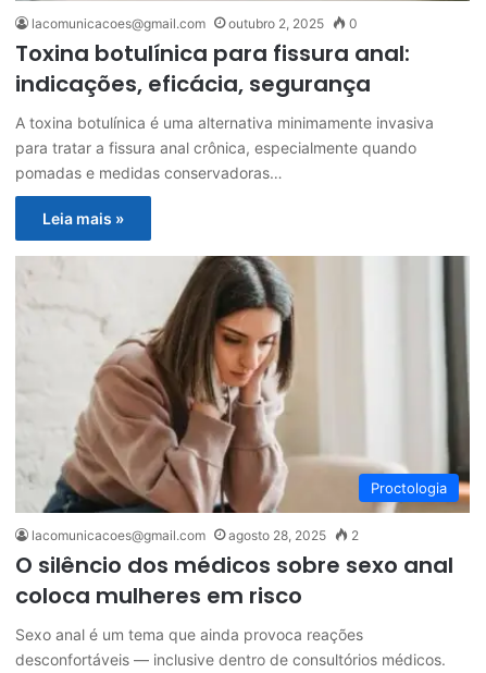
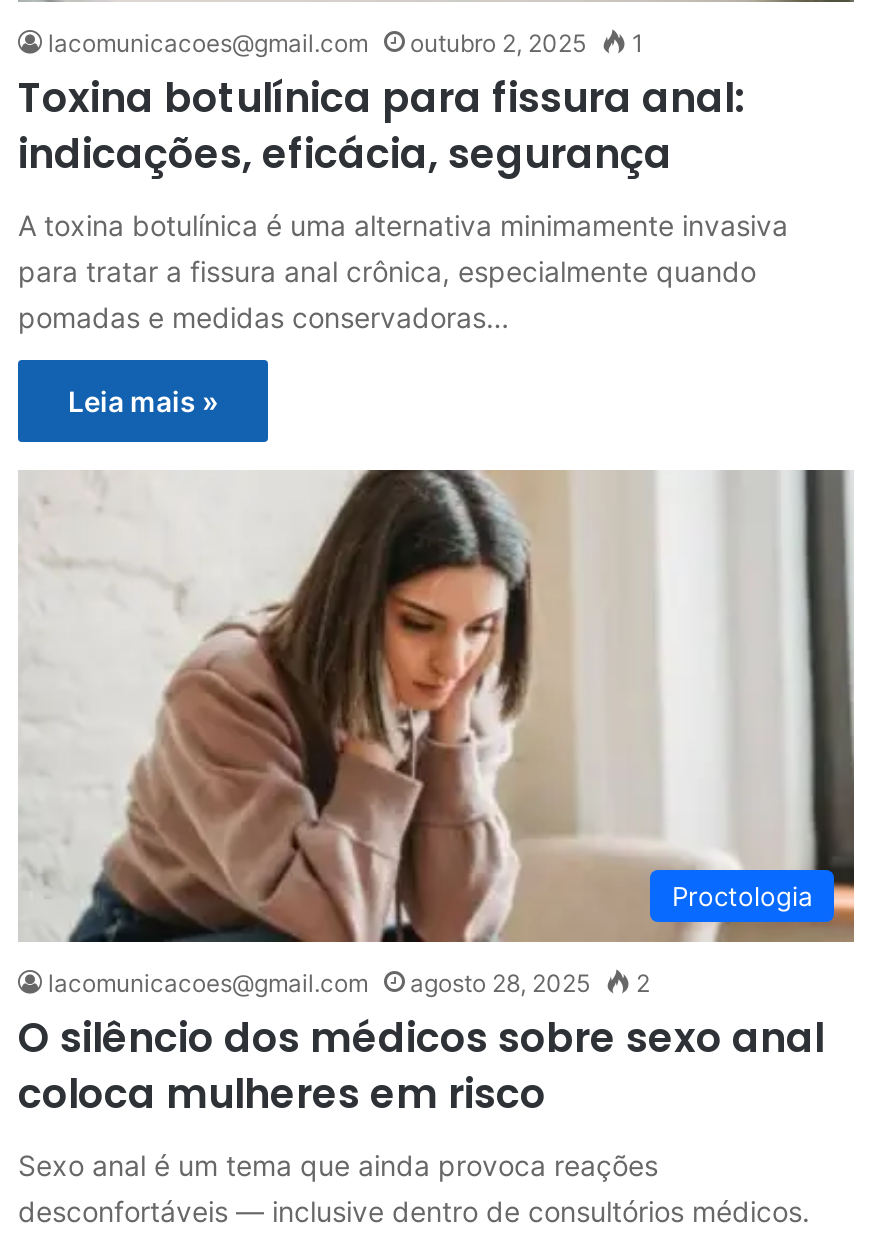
[32,16,358,32] lacomunicacoes@gmail.com outubro 2, 2025 0 -> [48,29,644,59] lacomunicacoes@gmail.com outubro 2, 2025 1

